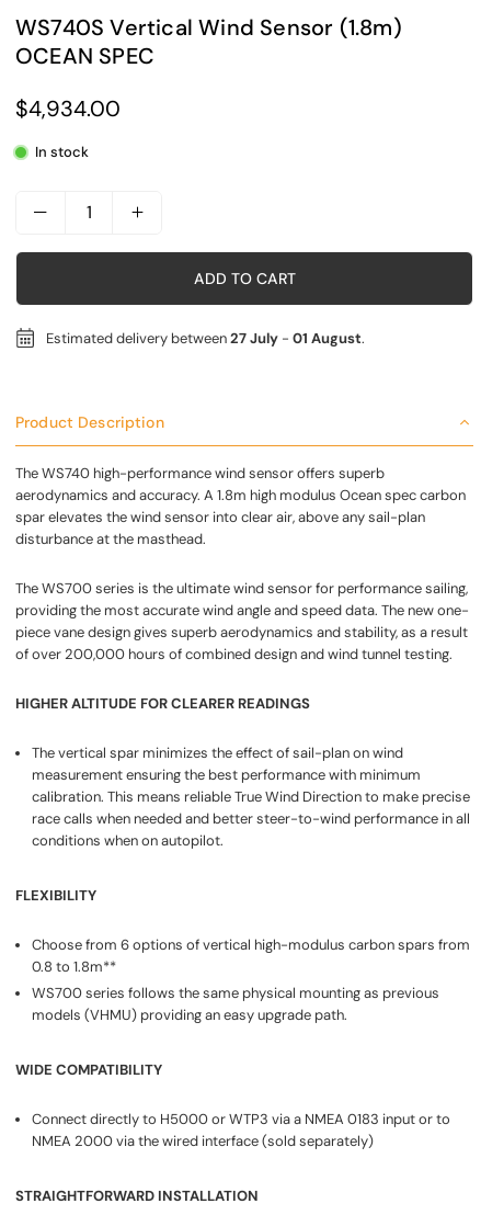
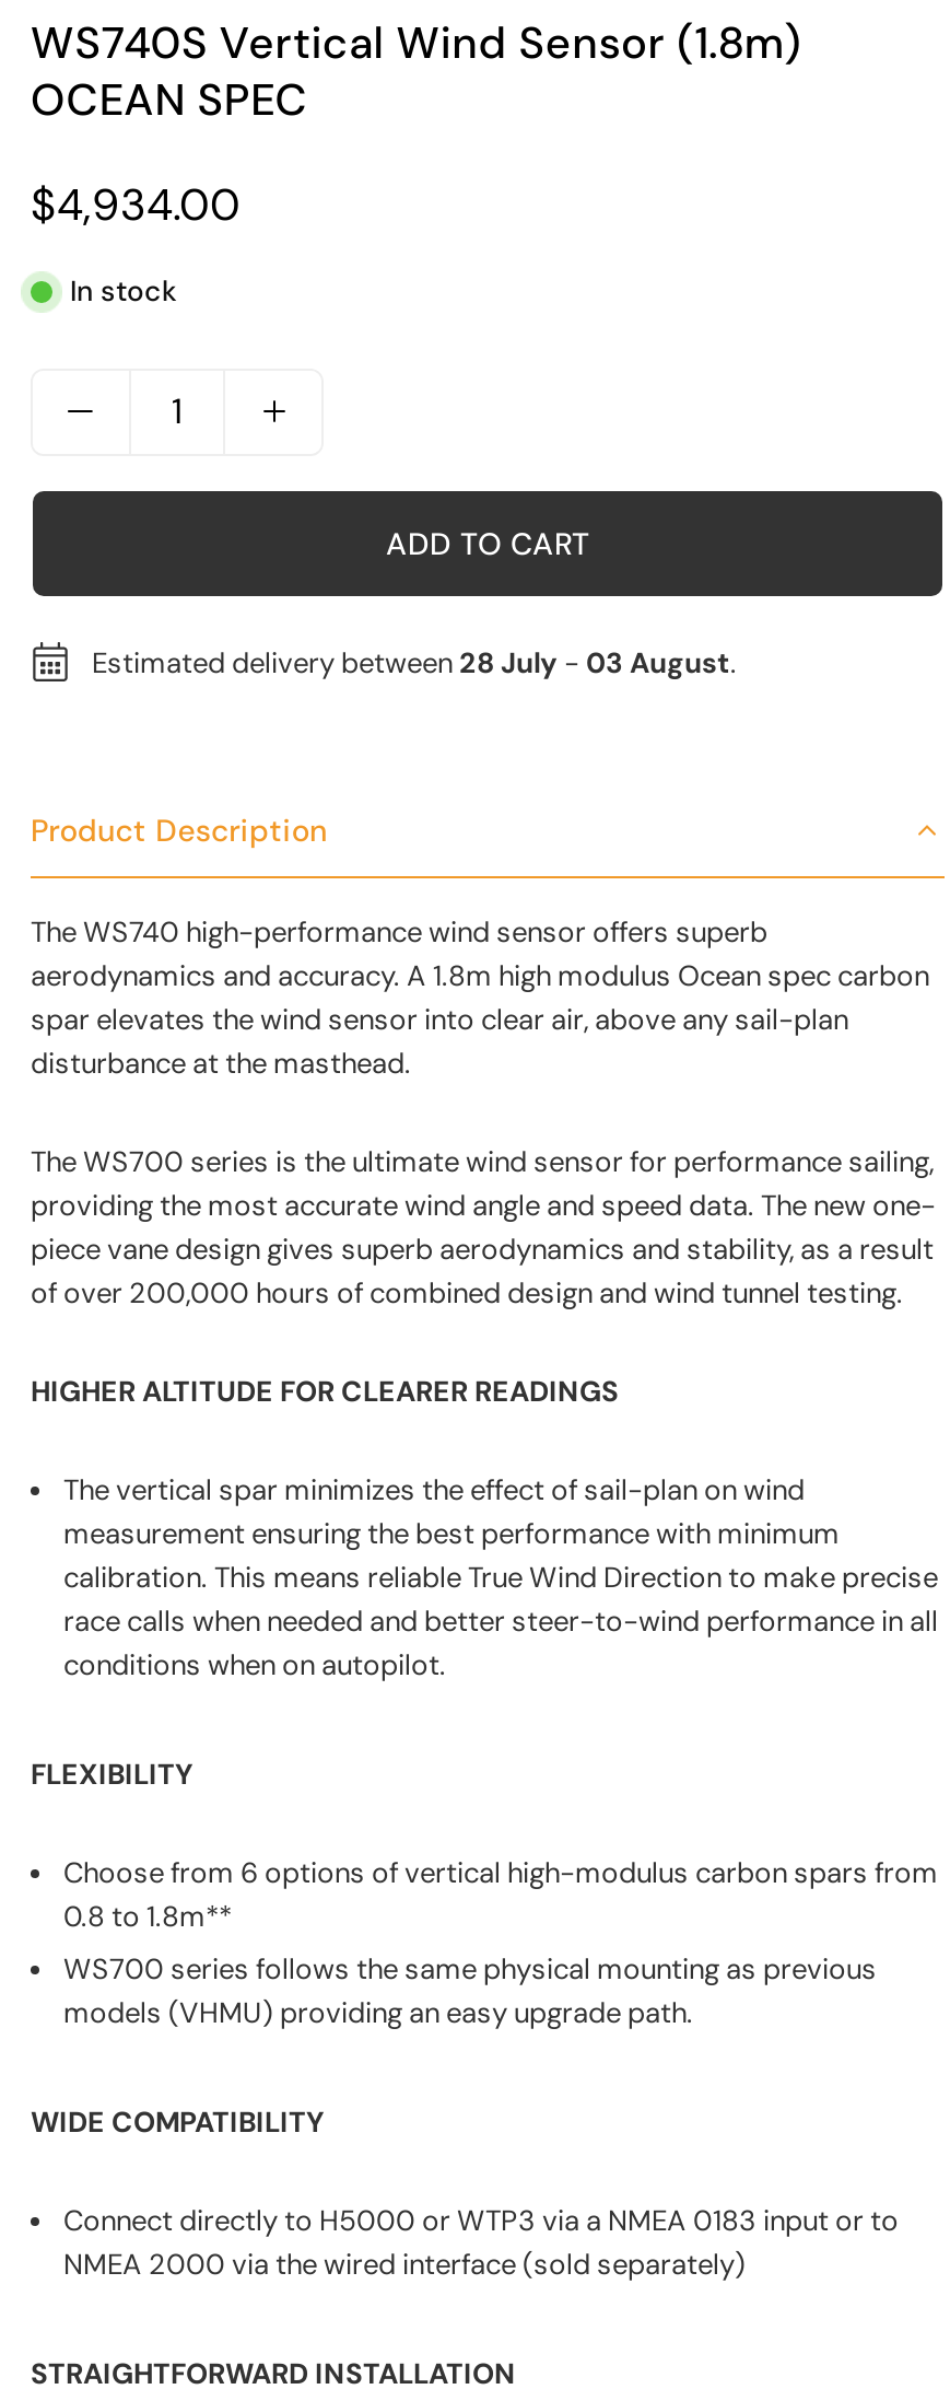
[46,329,365,347] Estimated delivery between 27 July - 01 August. -> [92,644,737,681] Estimated delivery between 28 July - 03 August.

